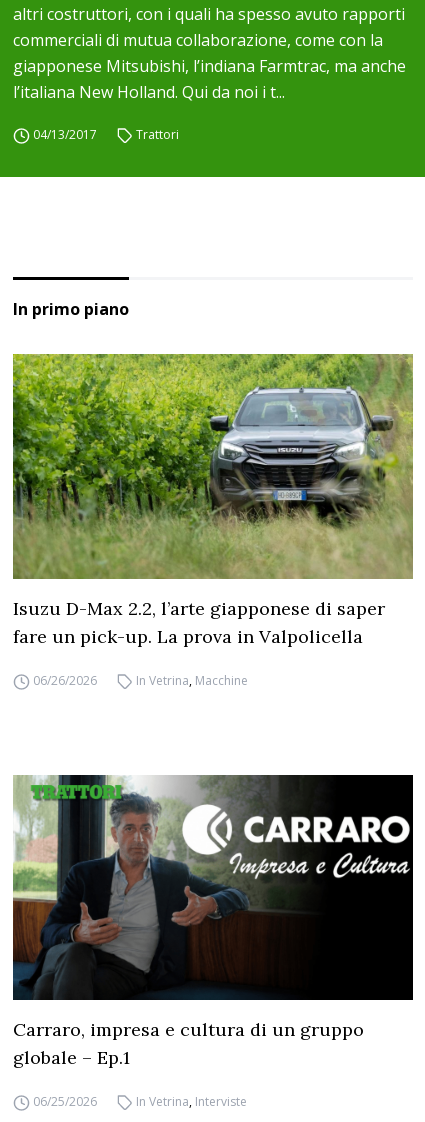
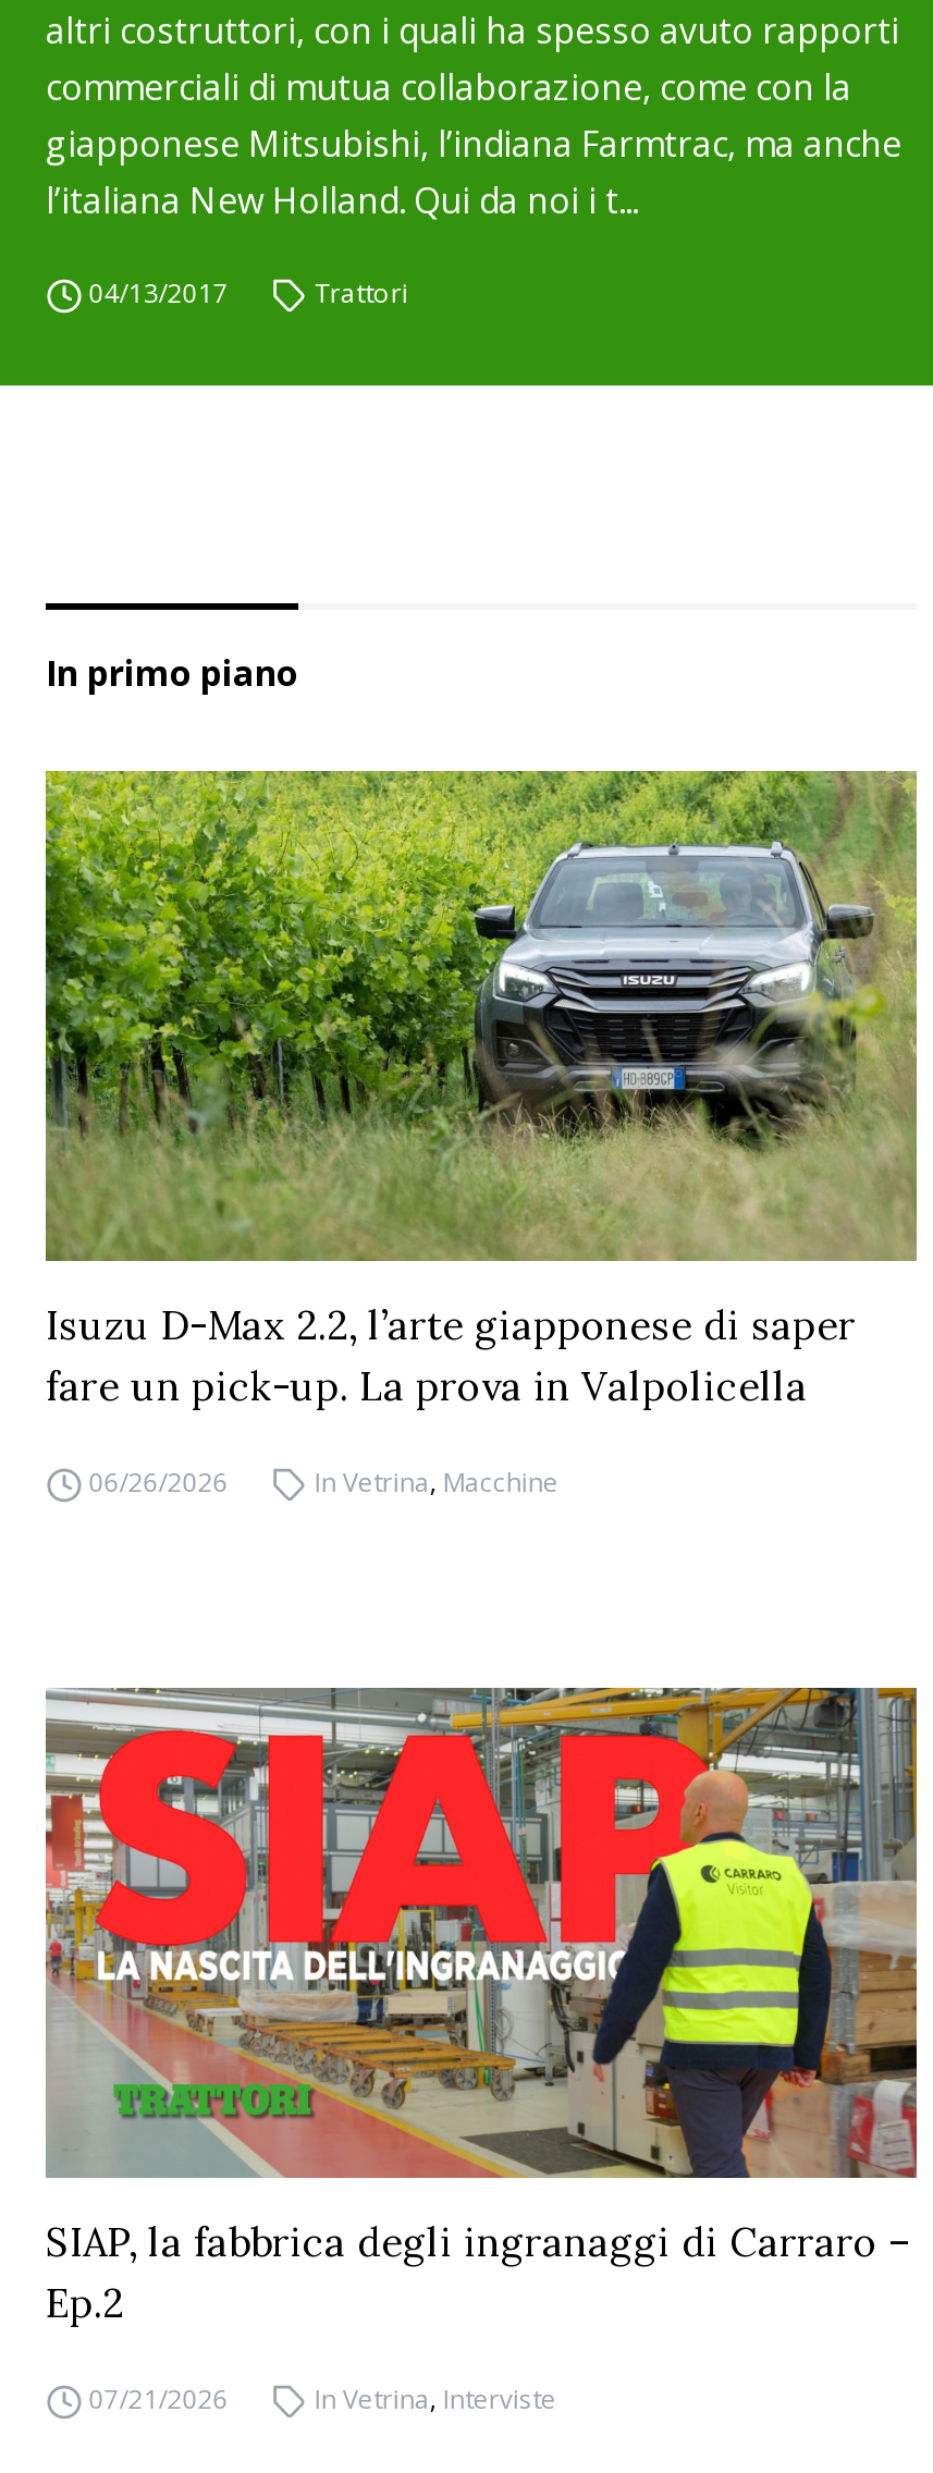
[13,774,414,1069] [image] | Carraro, impresa e cultura di un gruppo | globale – Ep.1 -> [44,1686,919,2328] [image] | SIAP, la fabbrica degli ingranaggi di Carraro – | Ep.2
[33,1093,97,1110] 06/25/2026 -> [89,2380,228,2417] 07/21/2026

